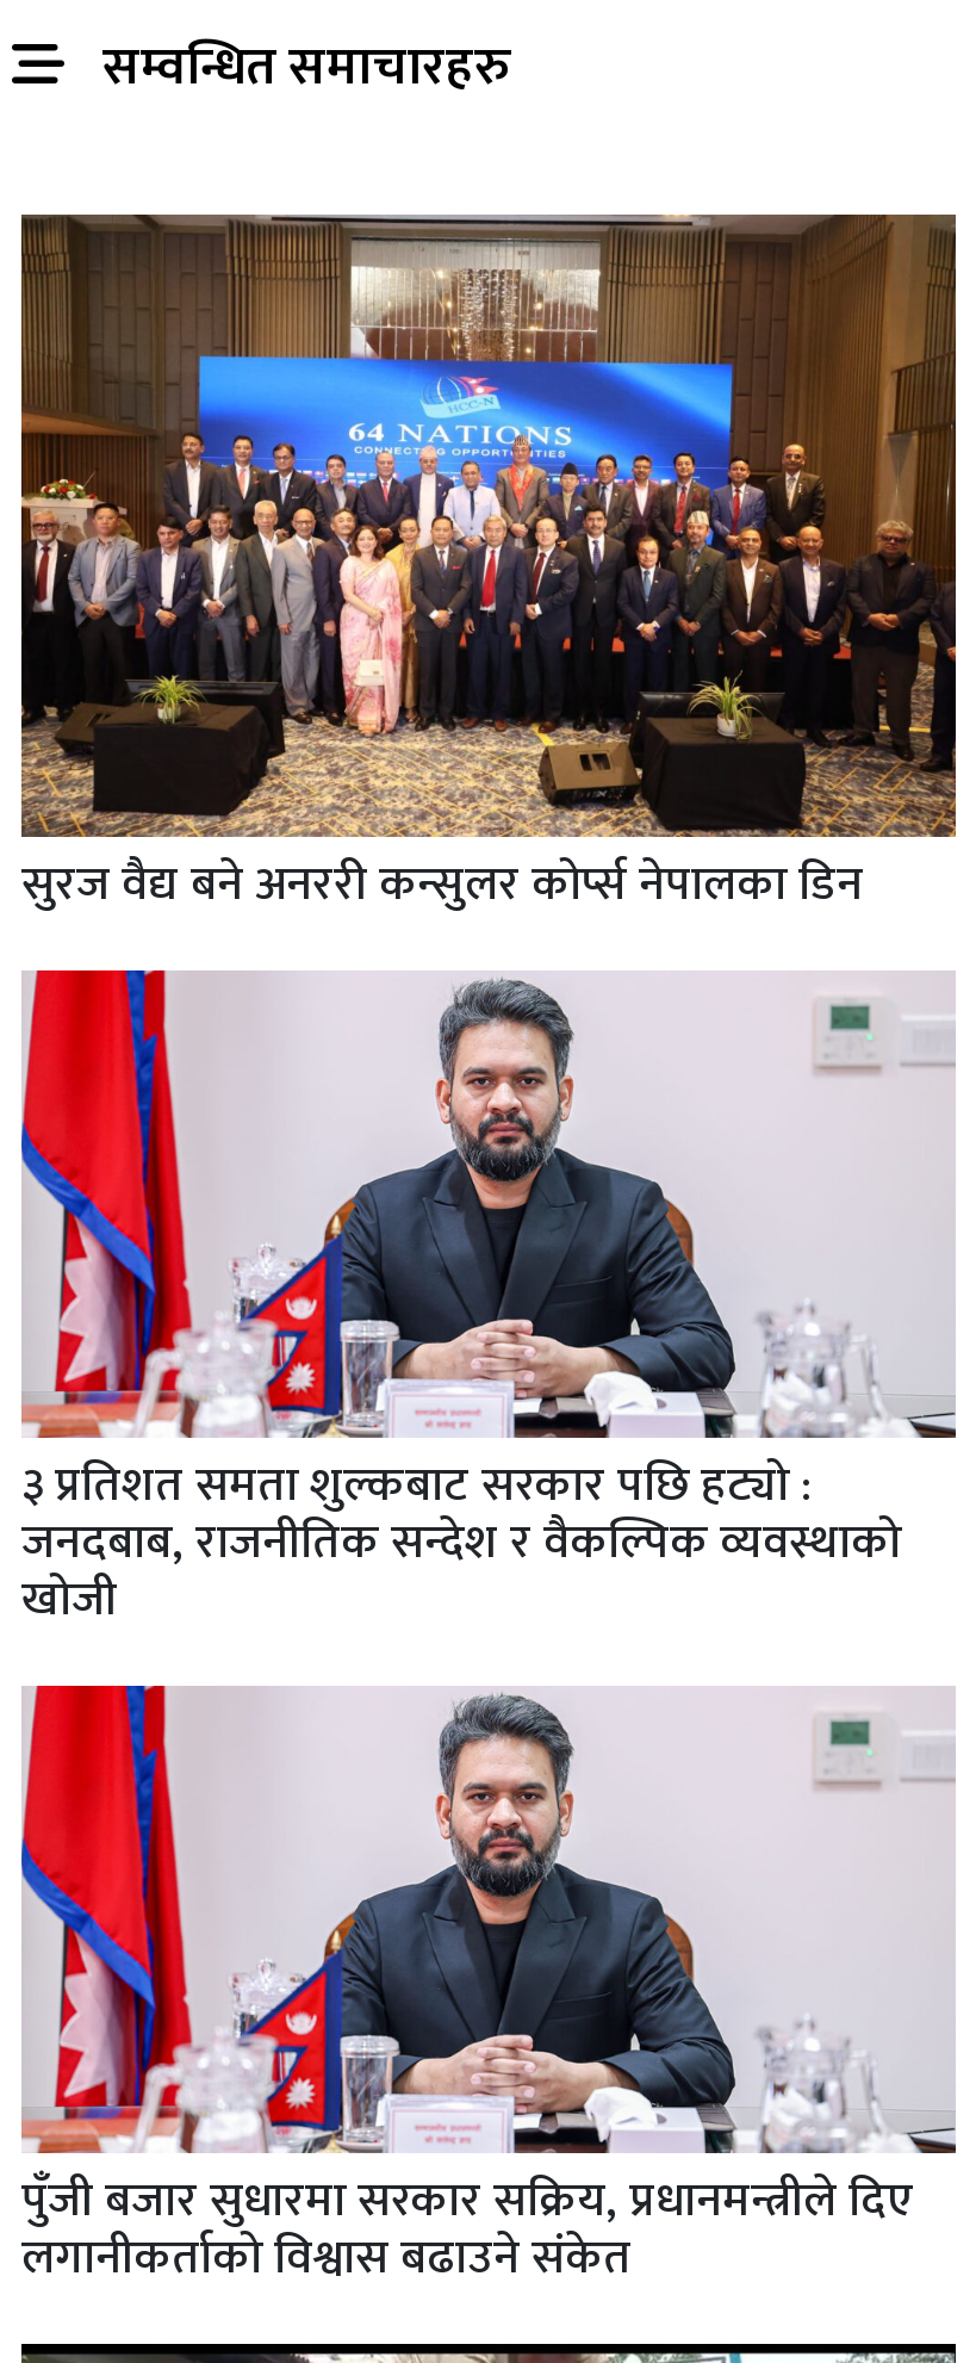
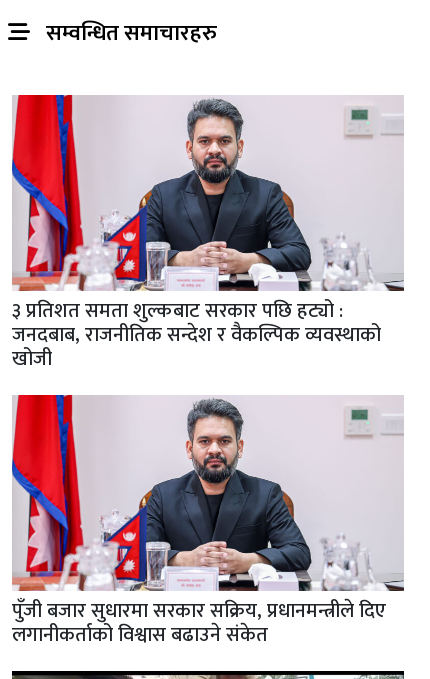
[19,212,958,925] [image] | सुरज वैद्य बने अनररी कन्सुलर कोर्प्स नेपालका डिन -> none

